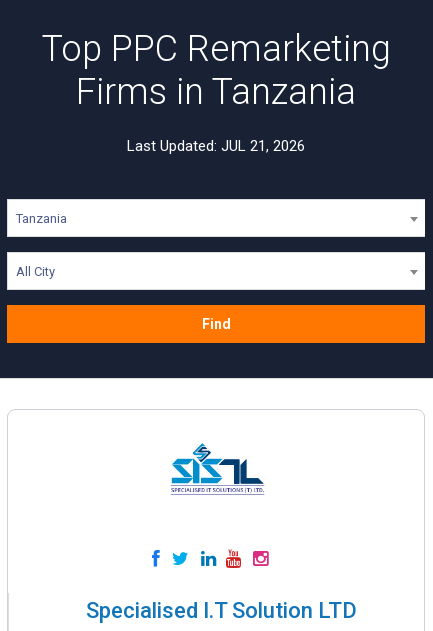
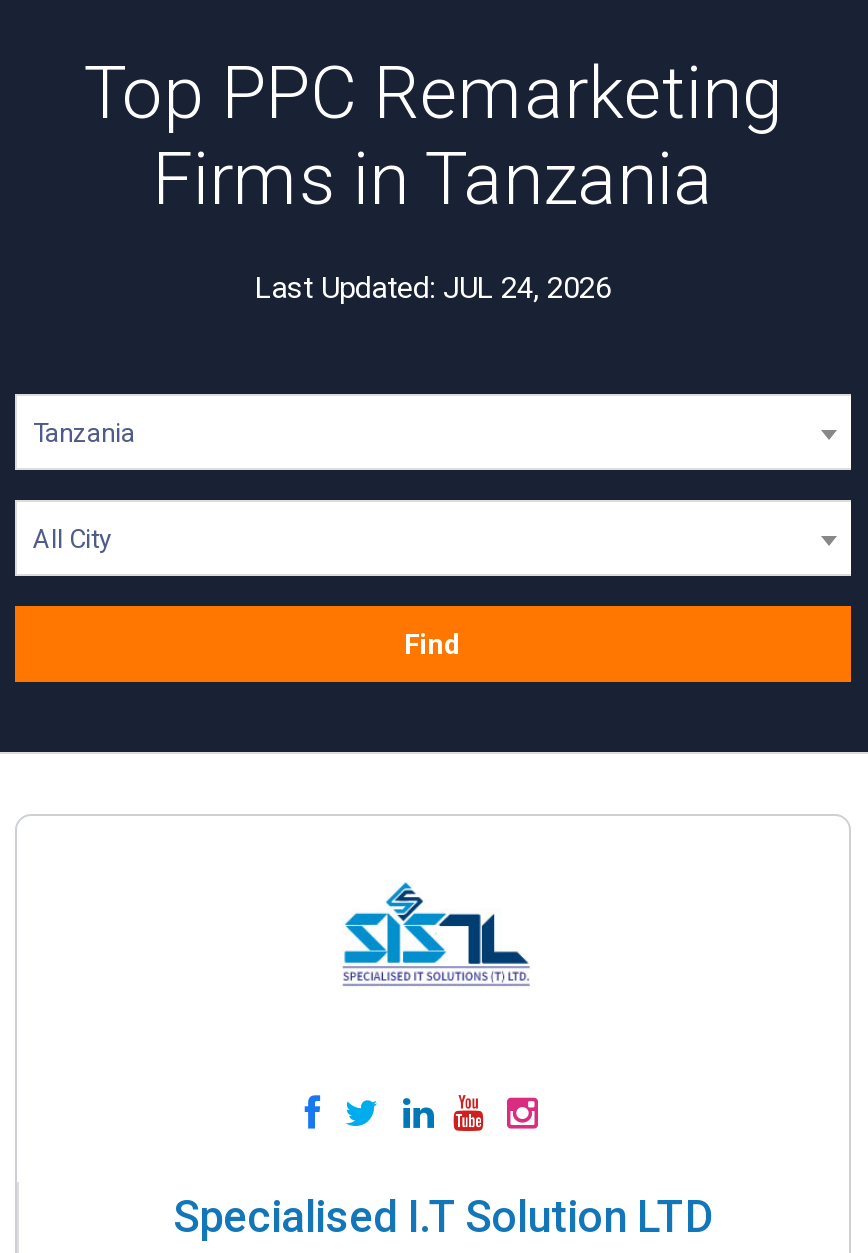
[127,137,305,155] Last Updated: JUL 21, 2026 -> [255,270,611,306] Last Updated: JUL 24, 2026

